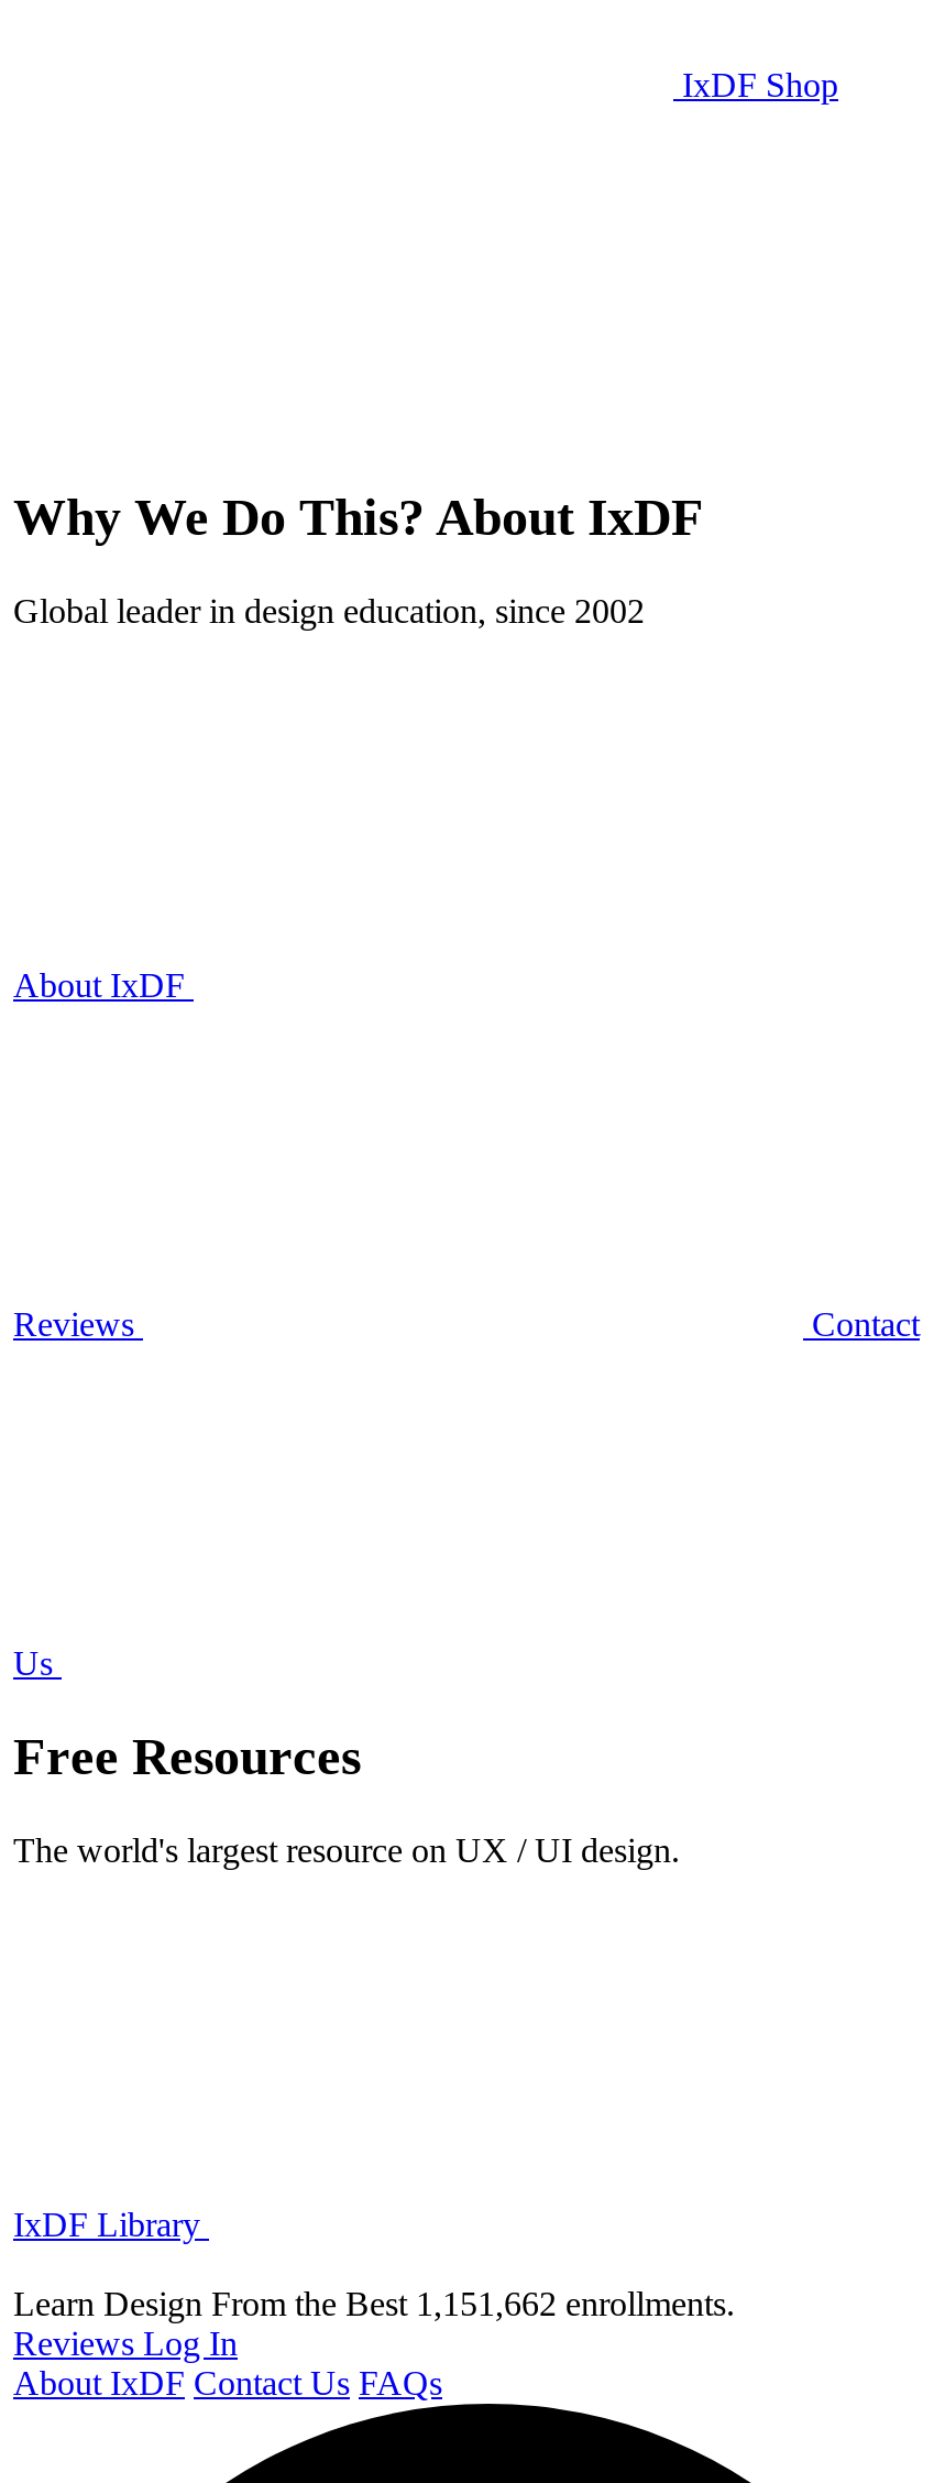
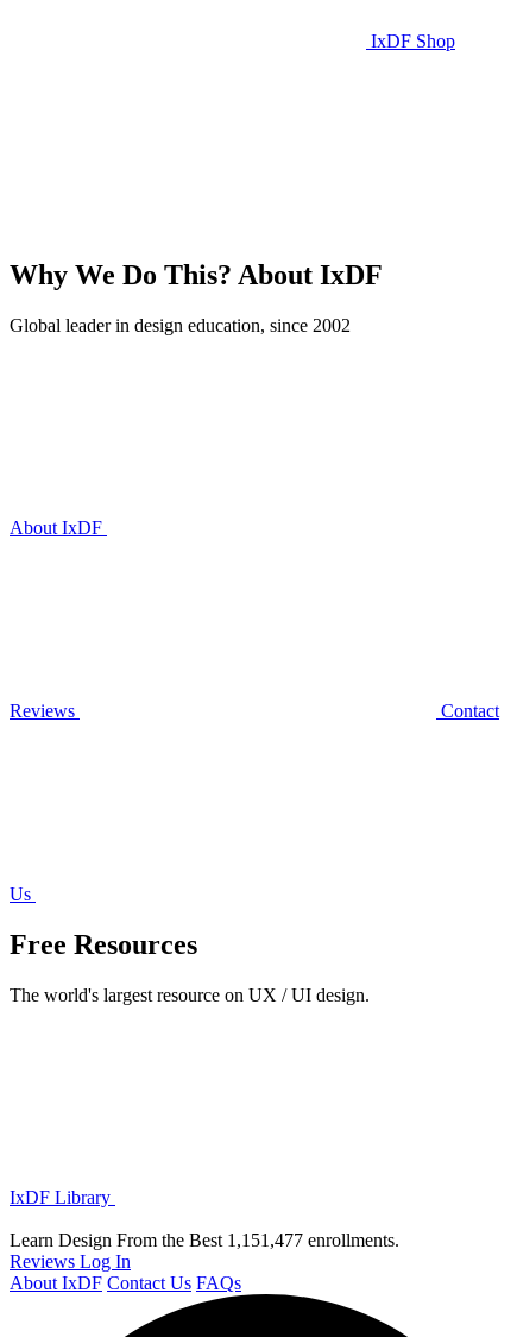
[13,2284,735,2322] Learn Design From the Best 1,151,662 enrollments. -> [10,1230,399,1250] Learn Design From the Best 1,151,477 enrollments.

